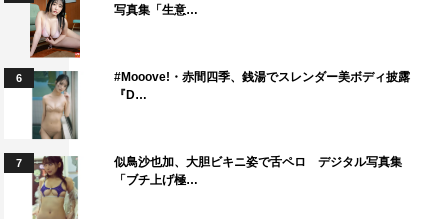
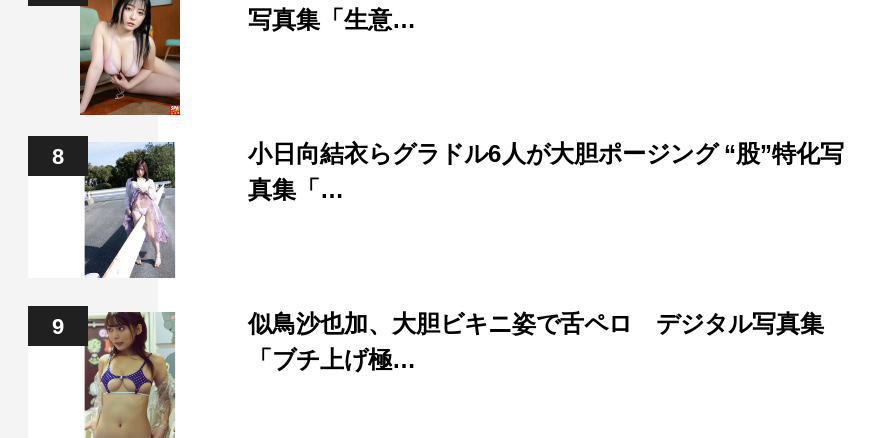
[16,70,410,140] [image] | 6 | #Mooove!・赤間四季、銭湯でスレンダー美ボディ披露 | 『D… -> [52,140,844,278] [image] | 8 | 小日向結衣らグラドル6人が大胆ポージング “股”特化写 | 真集「…
[16,157,22,169] 7 -> [52,314,64,338] 9

